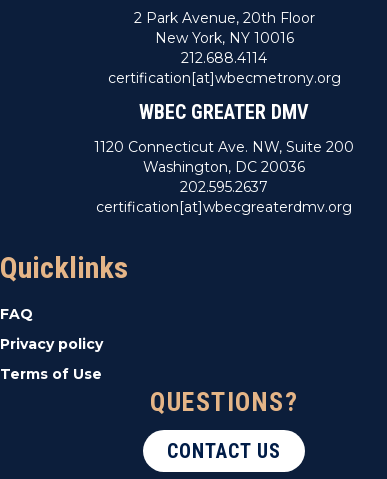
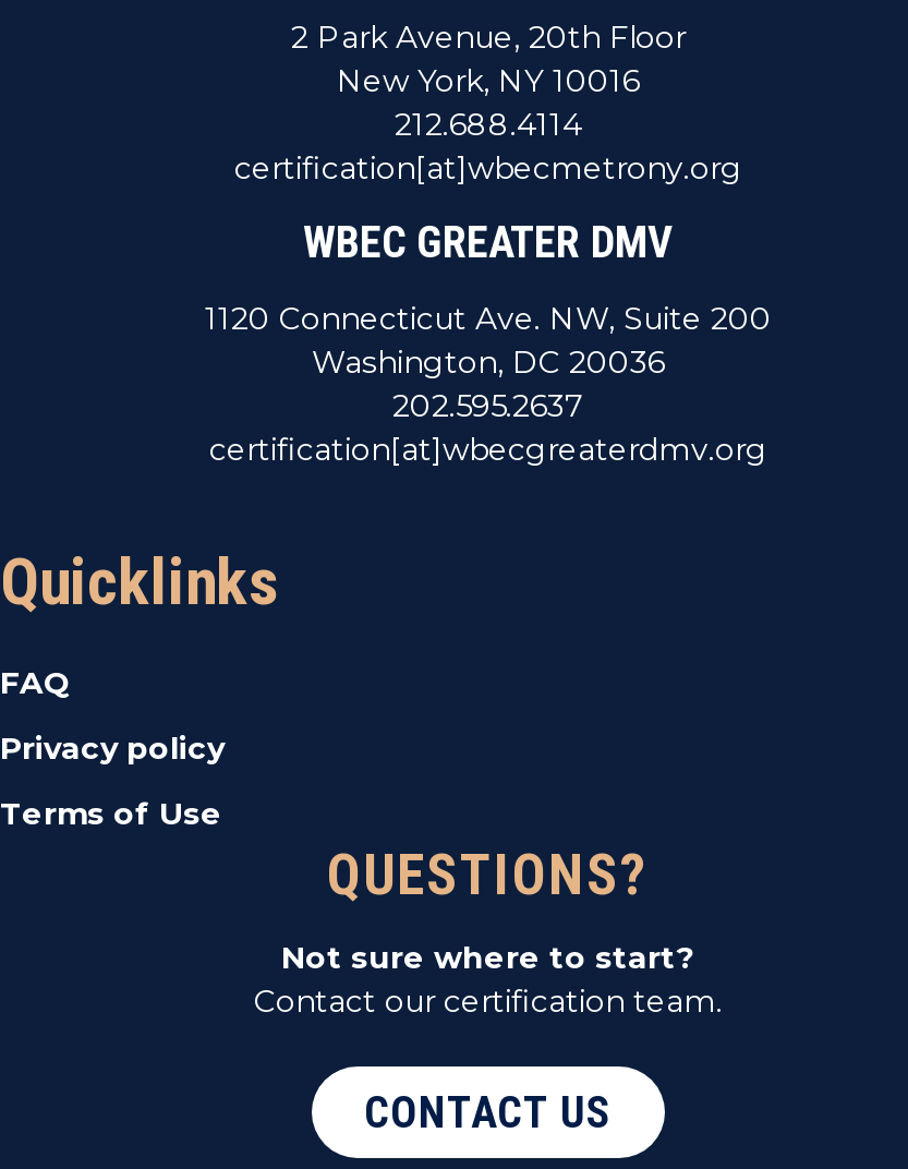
none -> [254,937,723,1020] Not sure where to start? | Contact our certification team.

